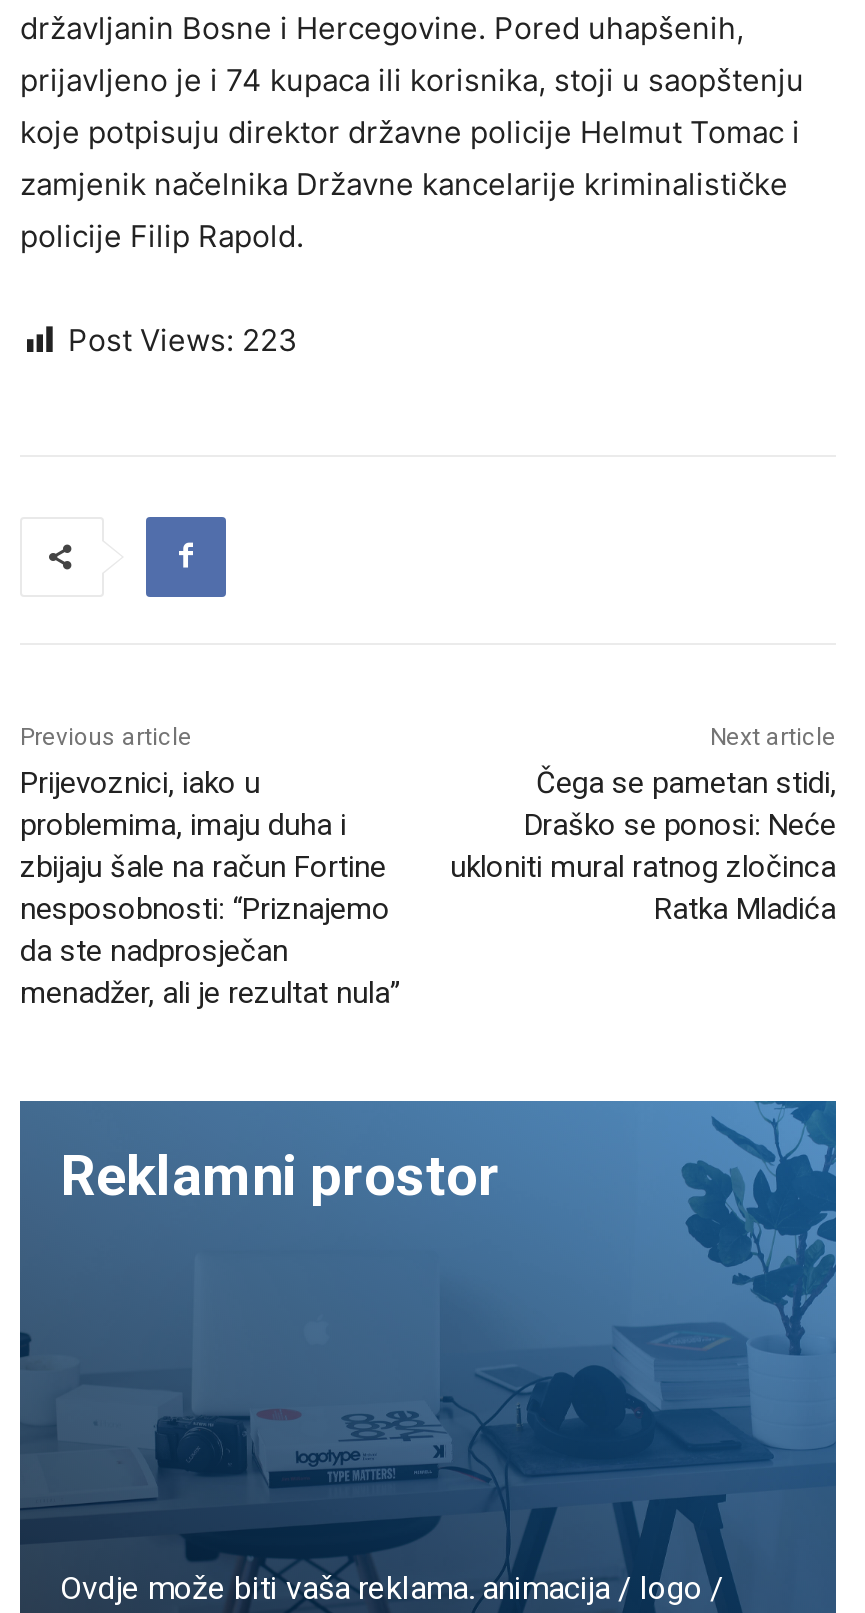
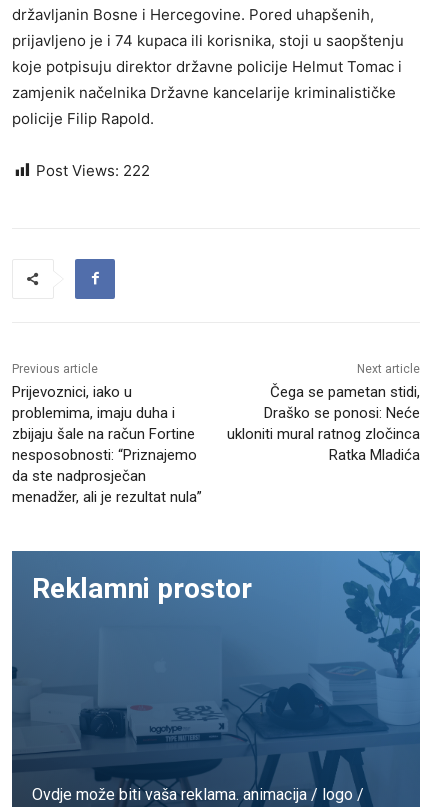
[68,320,298,358] Post Views: 223 -> [36,161,150,180] Post Views: 222

